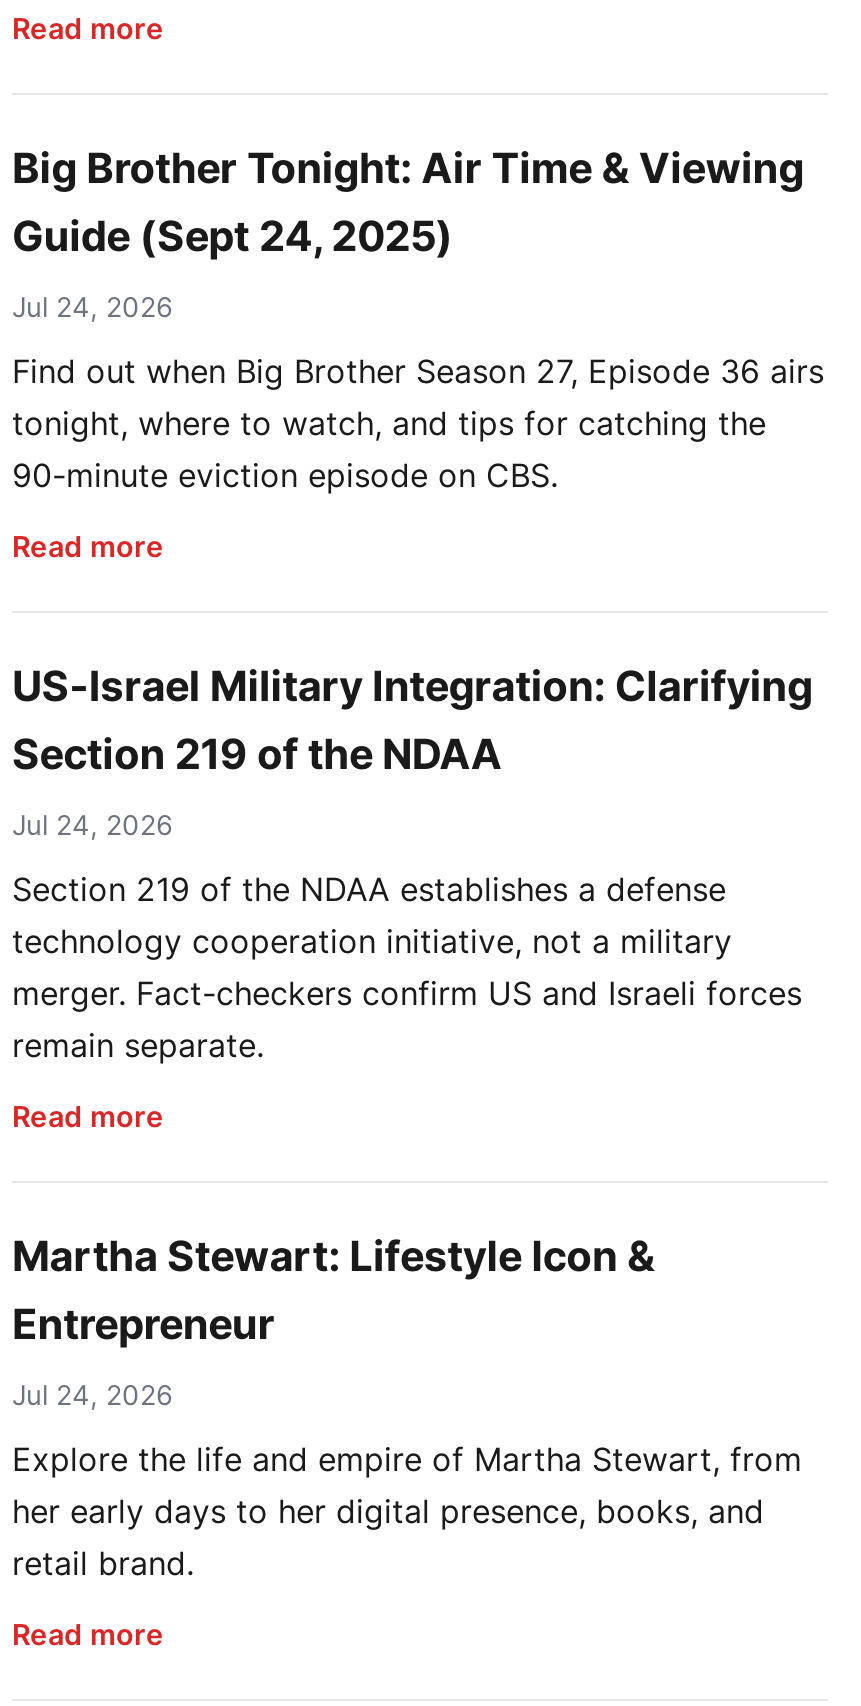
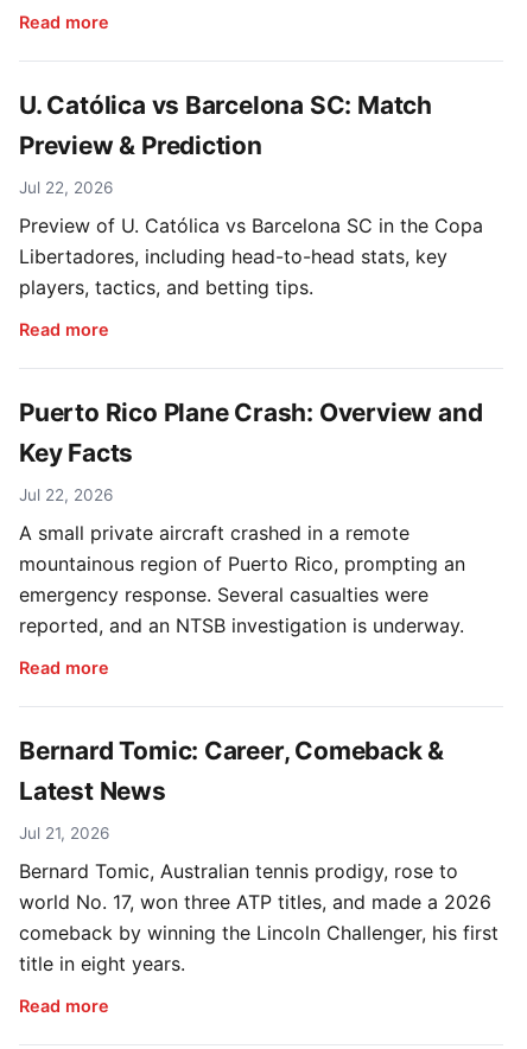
[12,144,804,262] Big Brother Tonight: Air Time & Viewing | Guide (Sept 24, 2025) -> [19,91,432,161] U. Católica vs Barcelona SC: Match | Preview & Prediction
[12,290,172,322] Jul 24, 2026 -> [19,178,113,197] Jul 22, 2026
[12,350,824,494] Find out when Big Brother Season 27, Episode 36 airs | tonight, where to watch, and tips for catching the | 90-minute eviction episode on CBS. -> [19,213,483,299] Preview of U. Católica vs Barcelona SC in the Copa | Libertadores, including head-to-head stats, key | players, tactics, and betting tips.
[12,662,813,780] US-Israel Military Integration: Clarifying | Section 219 of the NDAA -> [19,398,482,468] Puerto Rico Plane Crash: Overview and | Key Facts
[12,808,172,840] Jul 24, 2026 -> [19,485,113,504] Jul 22, 2026
[12,868,802,1064] Section 219 of the NDAA establishes a defense | technology cooperation initiative, not a military | merger. Fact-checkers confirm US and Israeli forces | remain separate. -> [19,521,465,637] A small private aircraft crashed in a remote | mountainous region of Puerto Rico, prompting an | emergency response. Several casualties were | reported, and an NTSB investigation is underway.
[12,1231,655,1349] Martha Stewart: Lifestyle Icon & | Entrepreneur -> [19,736,444,806] Bernard Tomic: Career, Comeback & | Latest News
[12,1378,172,1410] Jul 24, 2026 -> [19,823,109,842] Jul 21, 2026
[12,1438,802,1582] Explore the life and empire of Martha Stewart, from | her early days to her digital presence, books, and | retail brand. -> [19,859,499,975] Bernard Tomic, Australian tennis prodigy, rose to | world No. 17, won three ATP titles, and made a 2026 | comeback by winning the Lincoln Challenger, his first | title in eight years.

